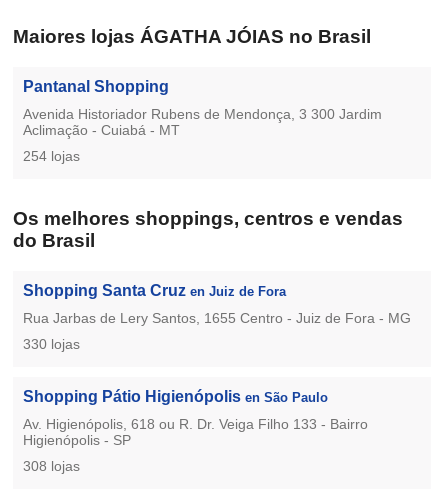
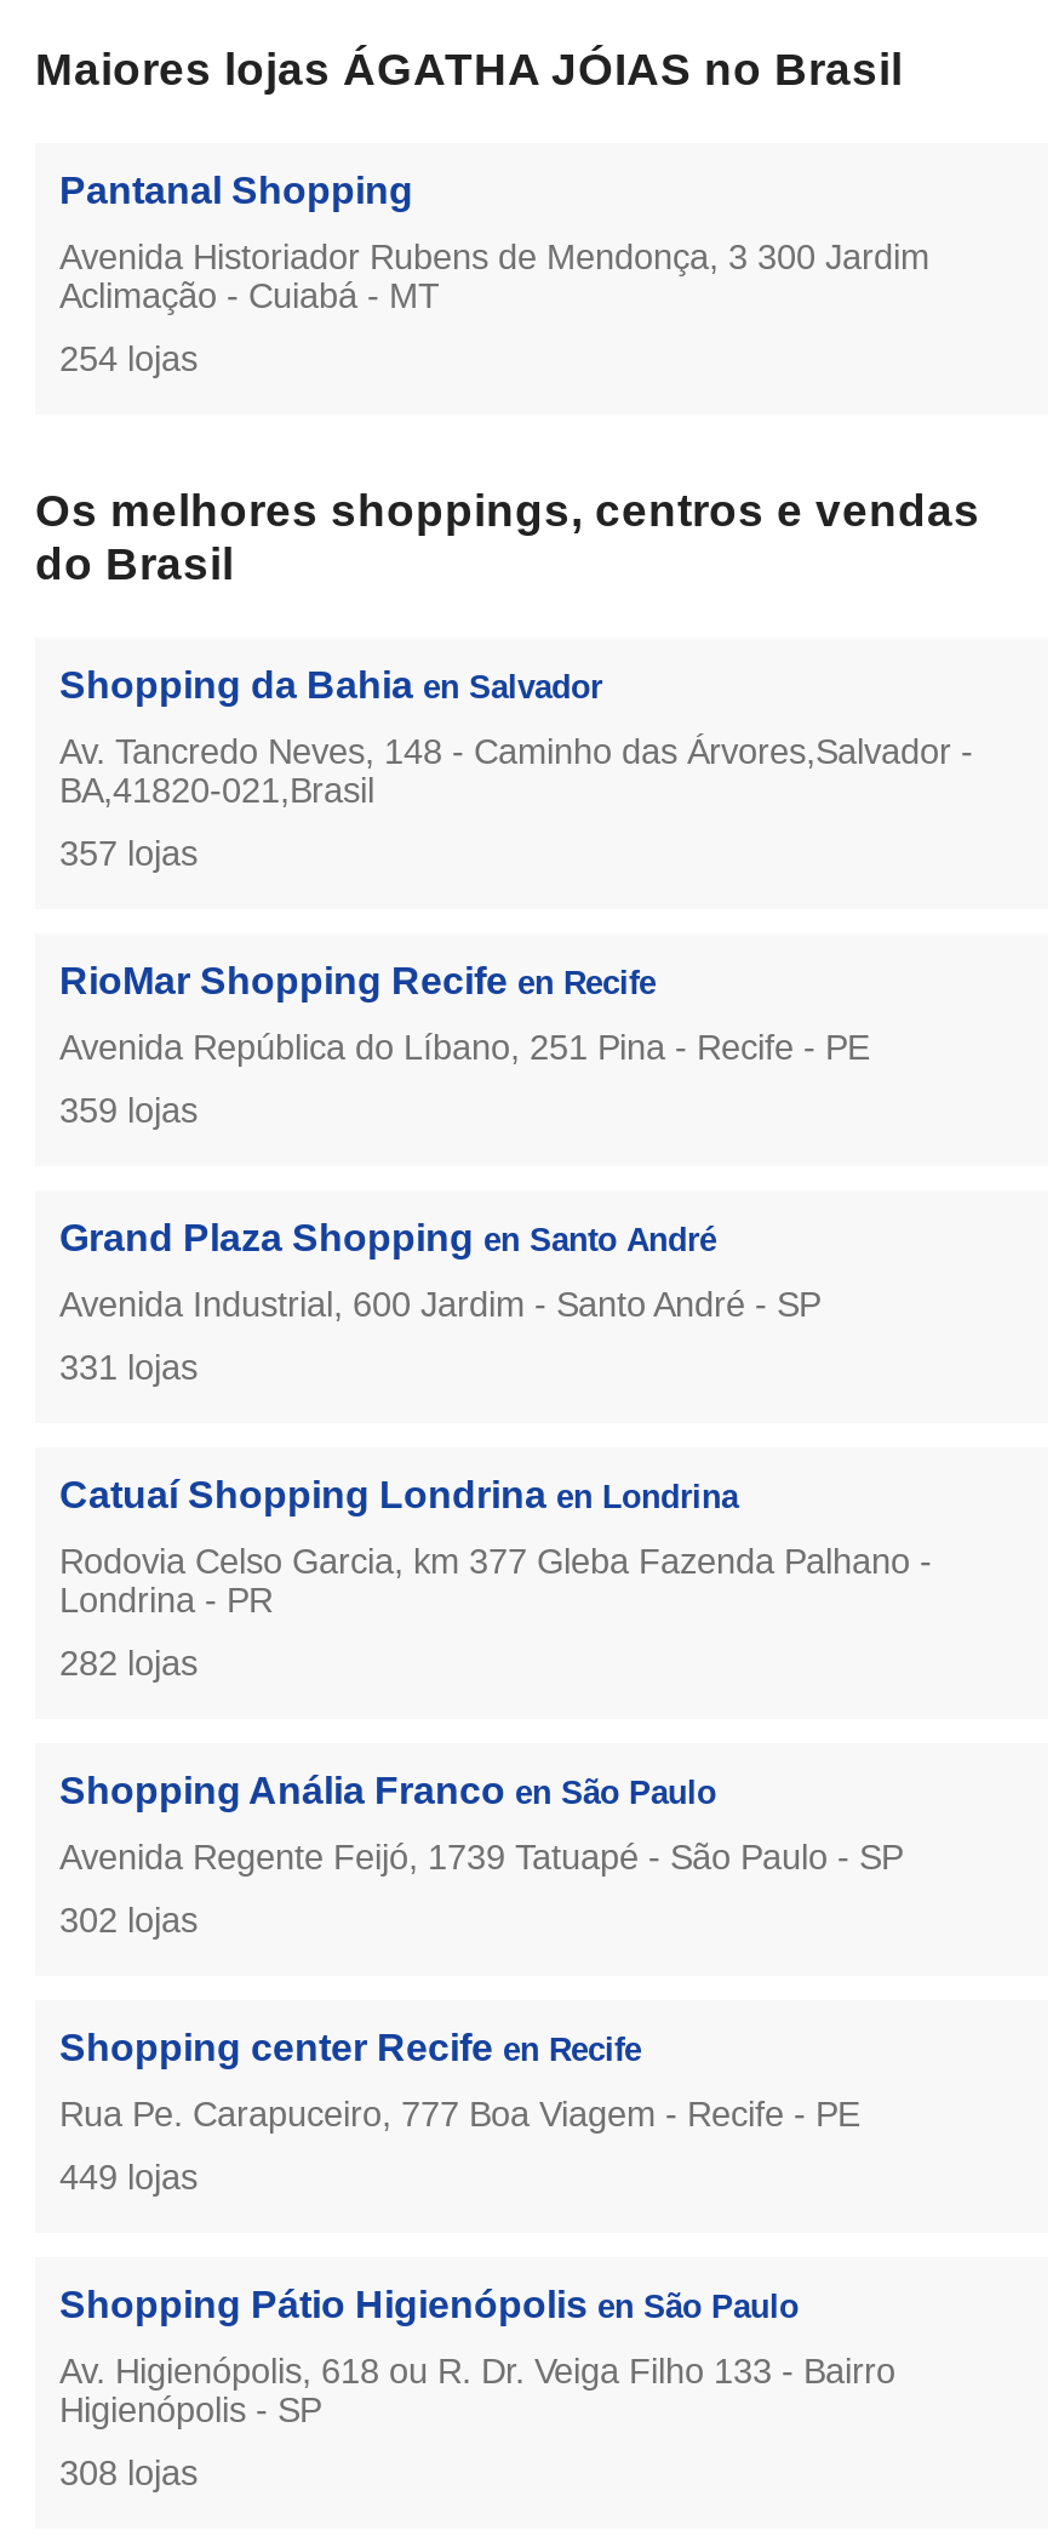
[23,282,411,352] Shopping Santa Cruz en Juiz de Fora | Rua Jarbas de Lery Santos, 1655 Centro - Juiz de Fora - MG | 330 lojas -> [59,663,973,2196] Shopping da Bahia en Salvador | Av. Tancredo Neves, 148 - Caminho das Árvores,Salvador - | BA,41820-021,Brasil | 357 lojas | RioMar Shopping Recife en Recife | Avenida República do Líbano, 251 Pina - Recife - PE | 359 lojas | Grand Plaza Shopping en Santo André | Avenida Industrial, 600 Jardim - Santo André - SP | 331 lojas | Catuaí Shopping Londrina en Londrina | Rodovia Celso Garcia, km 377 Gleba Fazenda Palhano - | Londrina - PR | 282 lojas | Shopping Anália Franco en São Paulo | Avenida Regente Feijó, 1739 Tatuapé - São Paulo - SP | 302 lojas | Shopping center Recife en Recife | Rua Pe. Carapuceiro, 777 Boa Viagem - Recife - PE | 449 lojas

